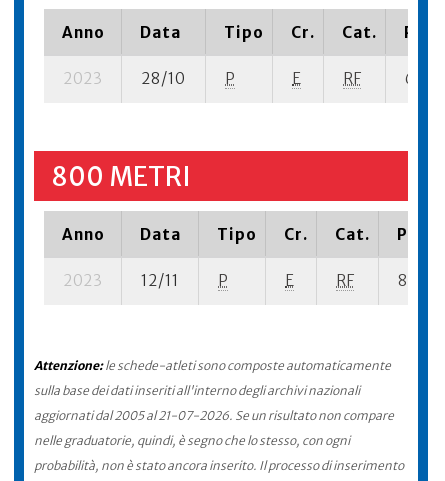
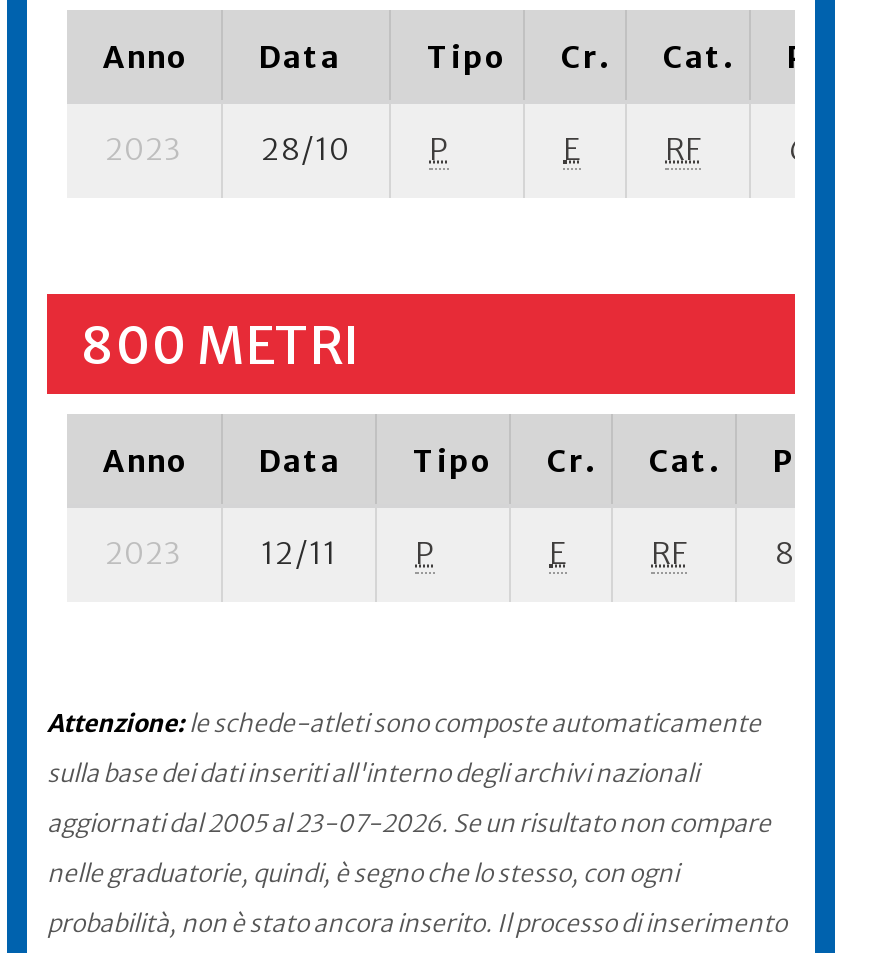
[34,408,394,423] aggiornati dal 2005 al 21-07-2026. Se un risultato non compare -> [47,808,771,838] aggiornati dal 2005 al 23-07-2026. Se un risultato non compare

